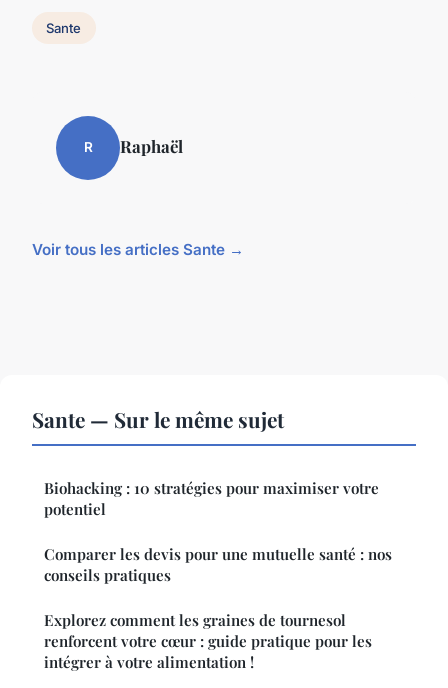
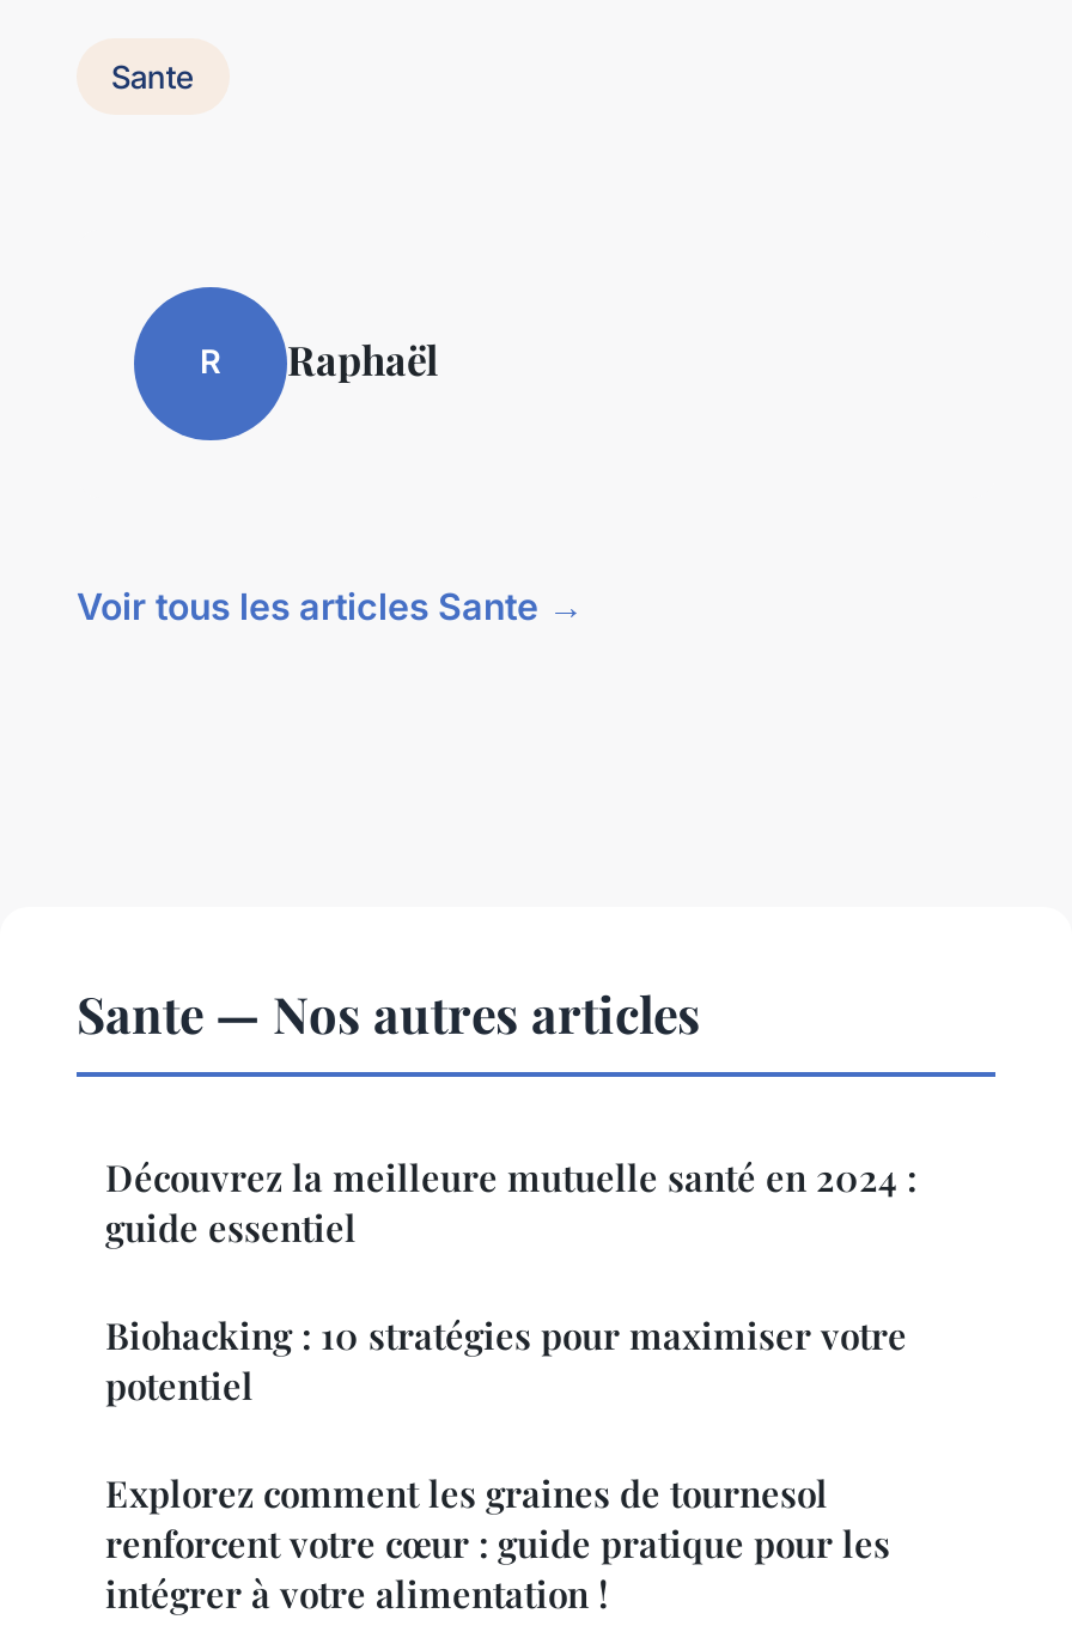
[32,405,284,433] Sante — Sur le même sujet -> [77,978,916,1251] Sante — Nos autres articles | Découvrez la meilleure mutuelle santé en 2024 : | guide essentiel
moved [44,478,379,519] -> [105,1310,907,1409]: Biohacking : 10 stratégies pour maximiser votre | potentiel
[44,544,392,585] Comparer les devis pour une mutuelle santé : nos | conseils pratiques -> none

